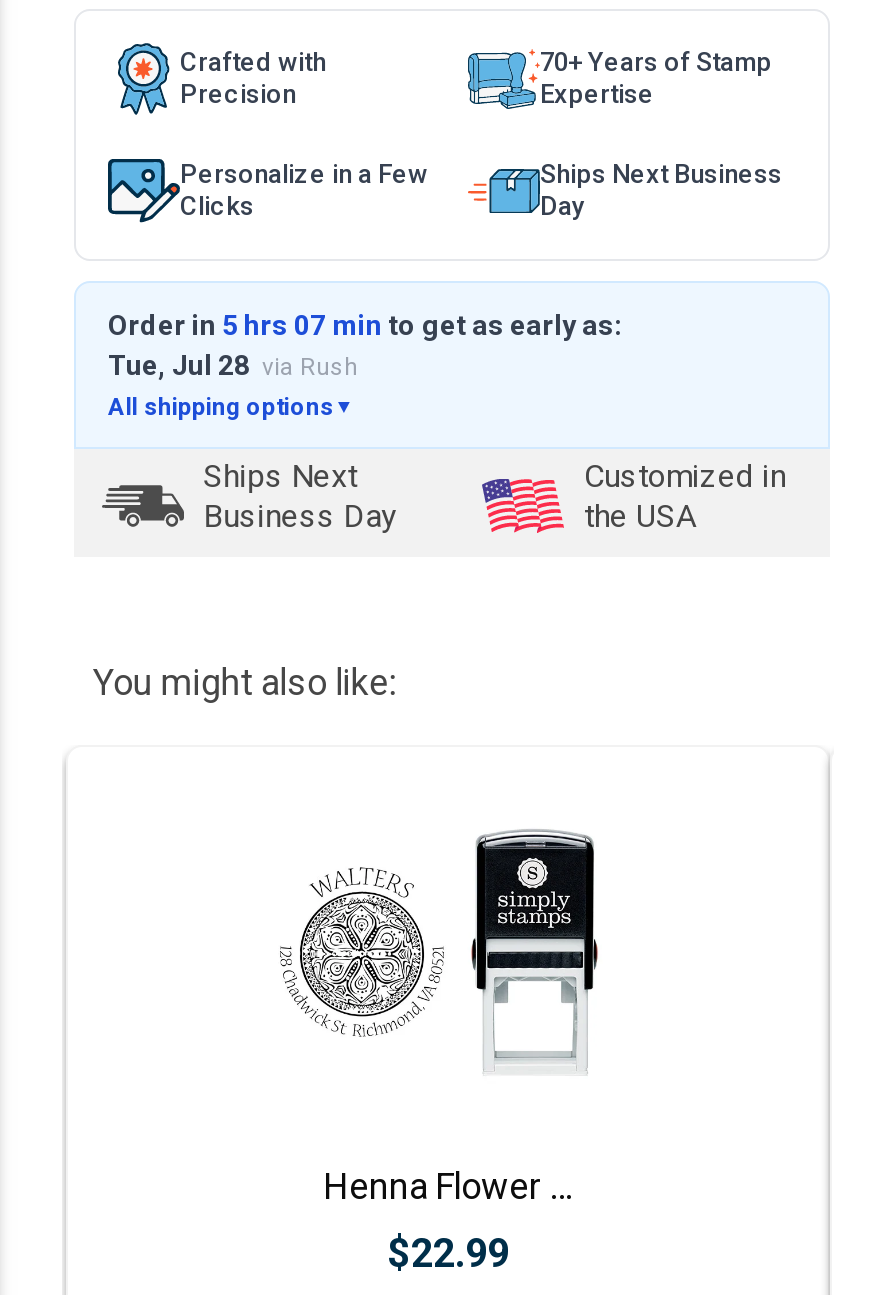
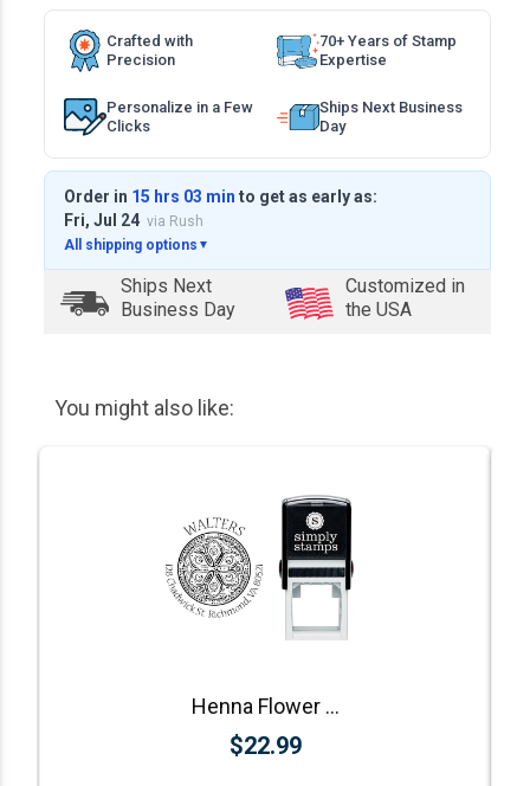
[108,309,622,341] Order in 5 hrs 07 min to get as early as: -> [64,187,377,206] Order in 15 hrs 03 min to get as early as:
[108,349,358,381] Tue, Jul 28 via Rush -> [64,211,203,230] Fri, Jul 24 via Rush

